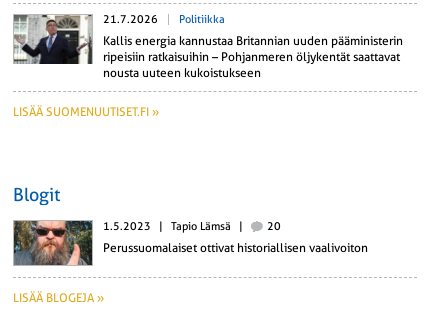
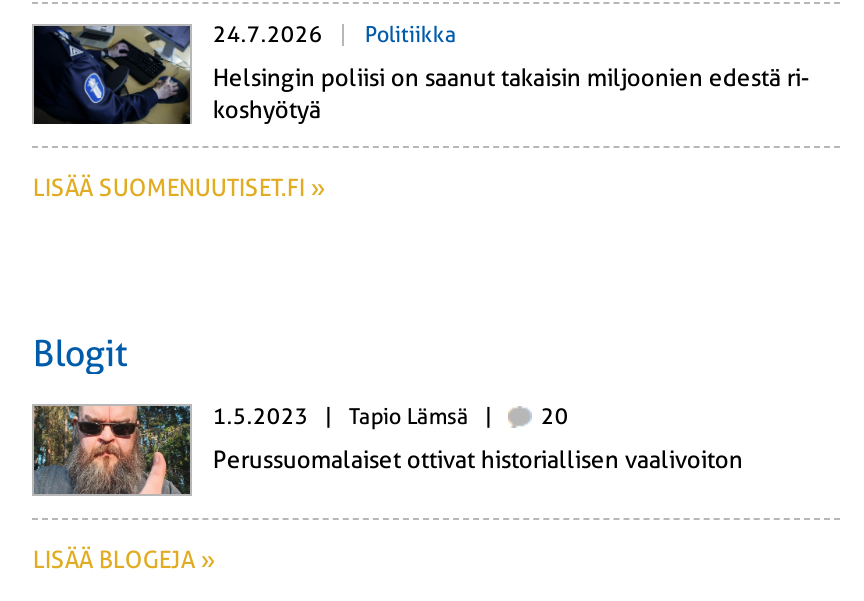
[13,13,225,65] [image] | 21.7.2026 Politiikka -> [32,22,457,126] [image] | 24.7.2026 Politiikka
[103,34,403,80] Kallis energia kannustaa Britannian uuden pääministerin | ripeisiin ratkaisuihin – Pohjanmeren öljykentät saattavat | nousta uuteen kukoistukseen -> [213,64,809,124] Helsingin poliisi on saanut takaisin miljoonien edestä ri | koshyötyä

